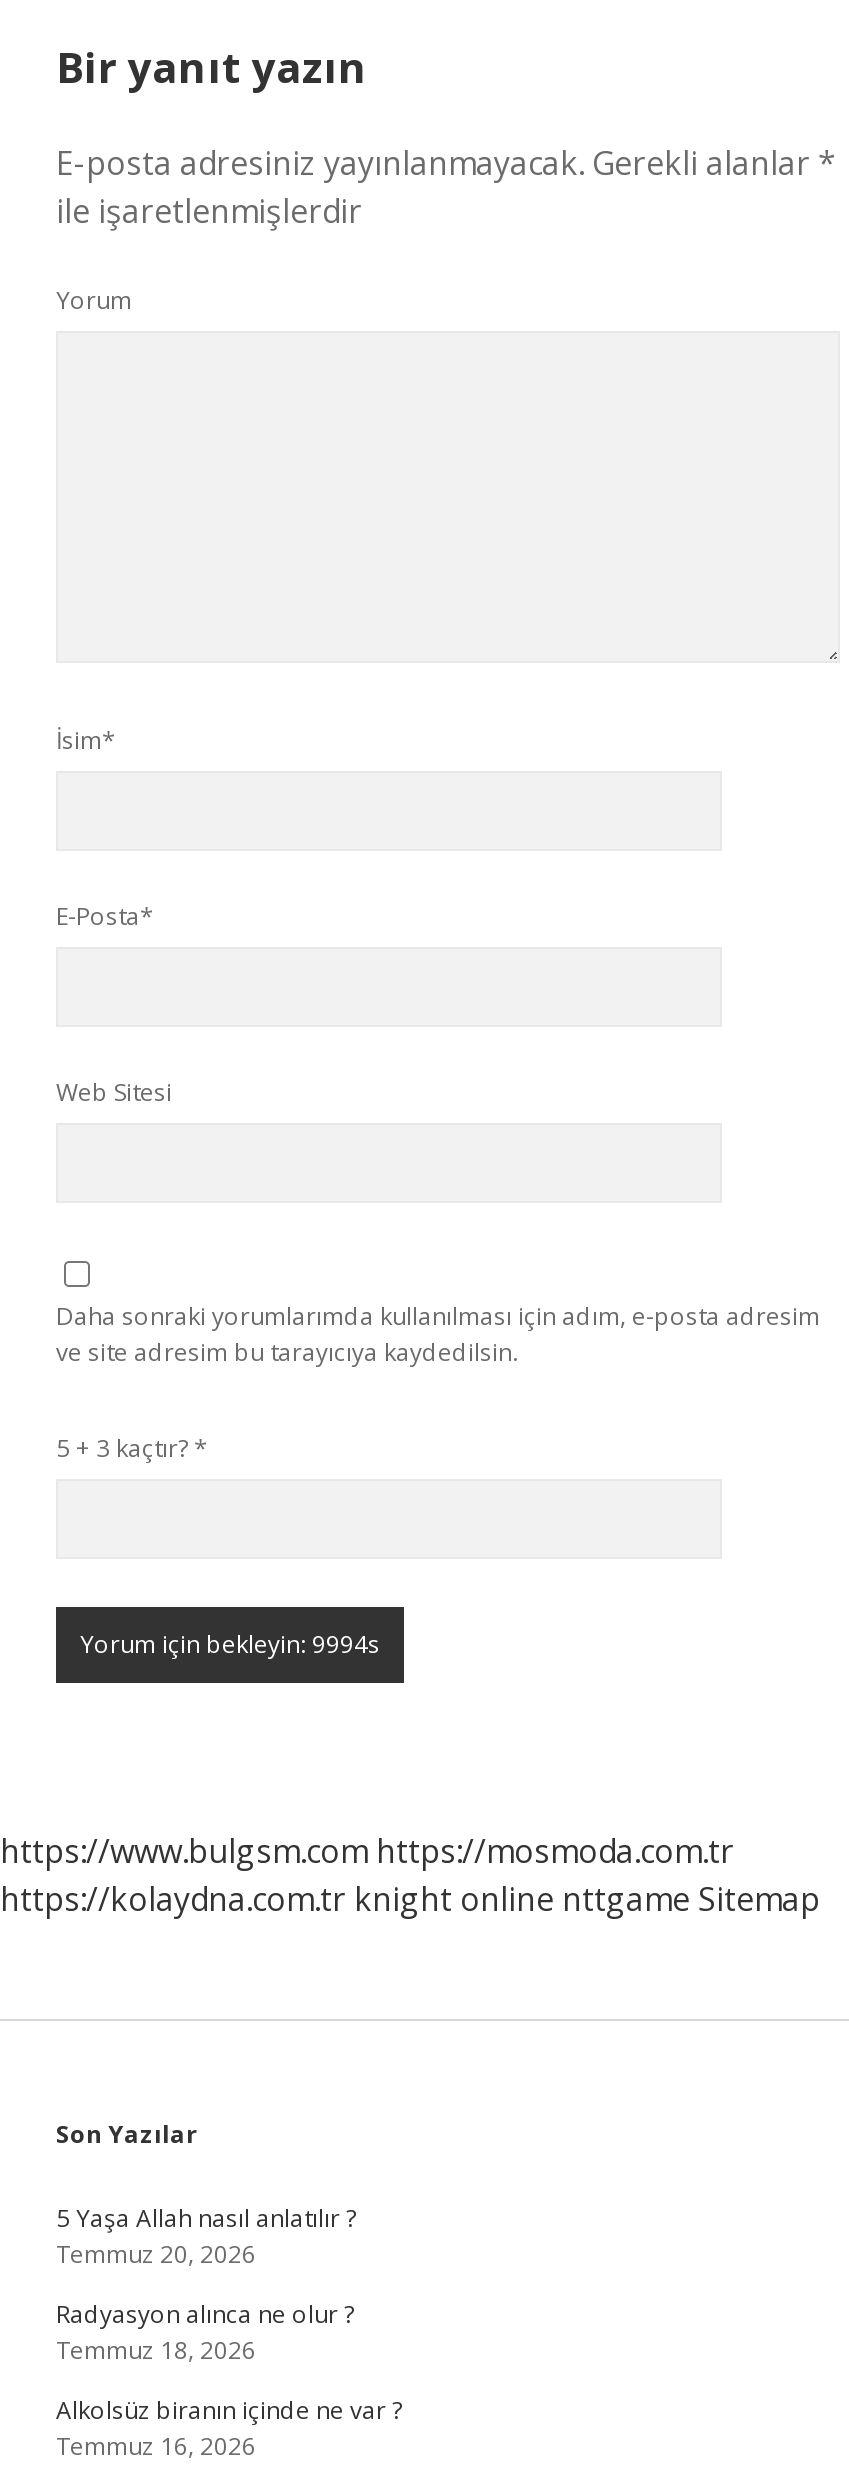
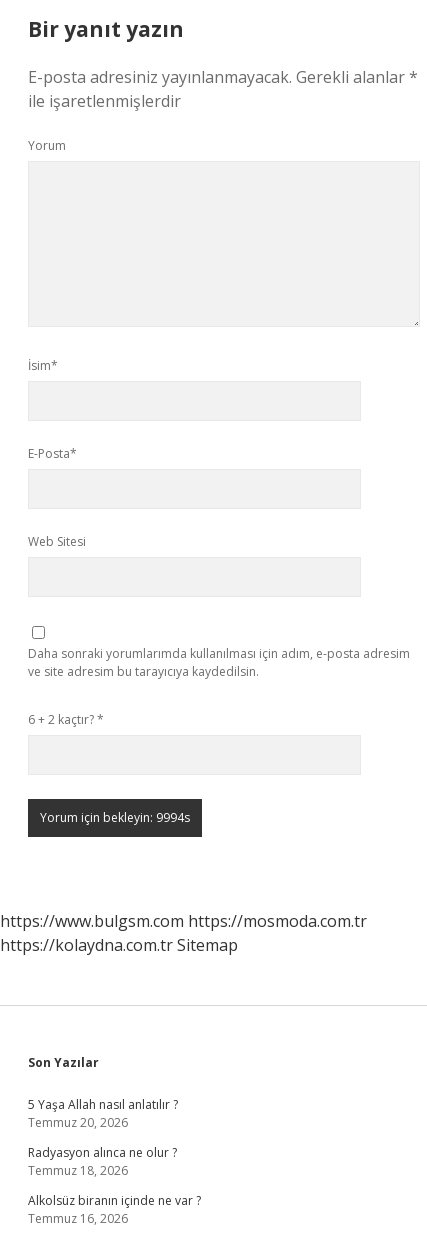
[56,1431,208,1465] 5 + 3 kaçtır? * -> [28,711,104,728] 6 + 2 kaçtır? *
[0,1877,820,1921] https://kolaydna.com.tr knight online nttgame Sitemap -> [0,934,238,956] https://kolaydna.com.tr Sitemap

